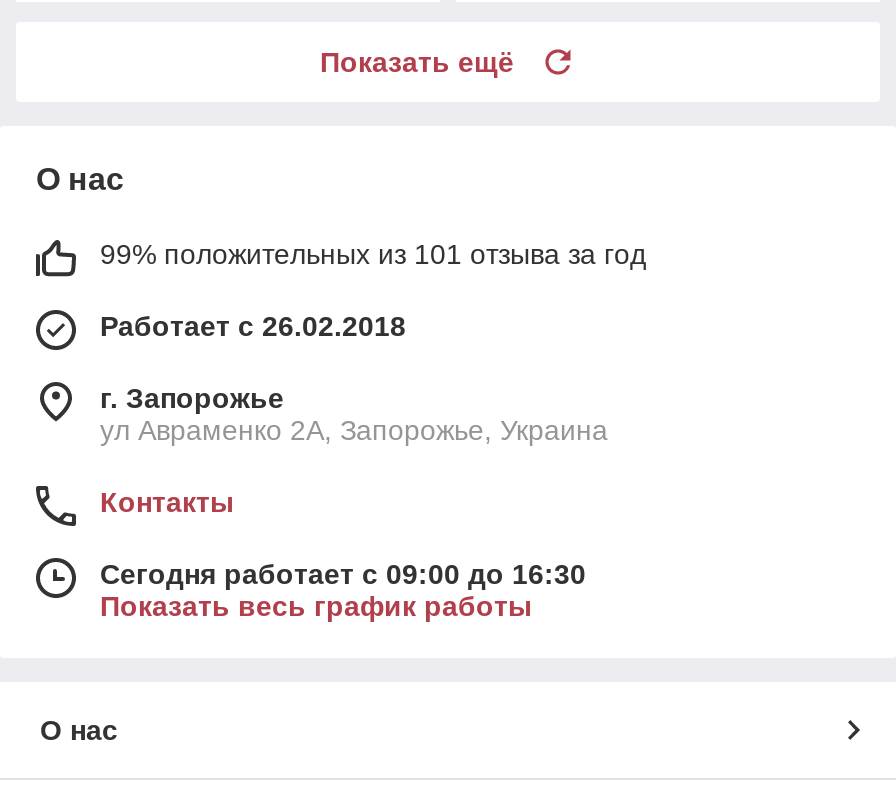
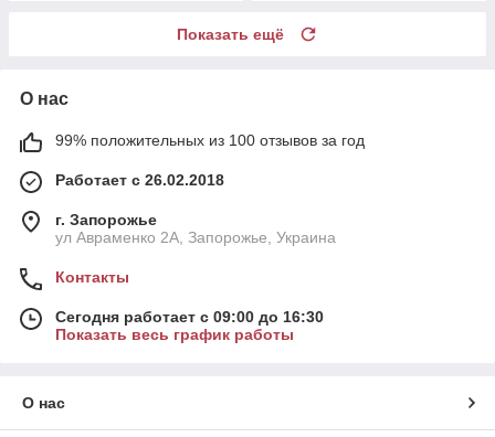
[100,238,646,270] 99% положительных из 101 отзыва за год -> [55,131,365,149] 99% положительных из 100 отзывов за год

